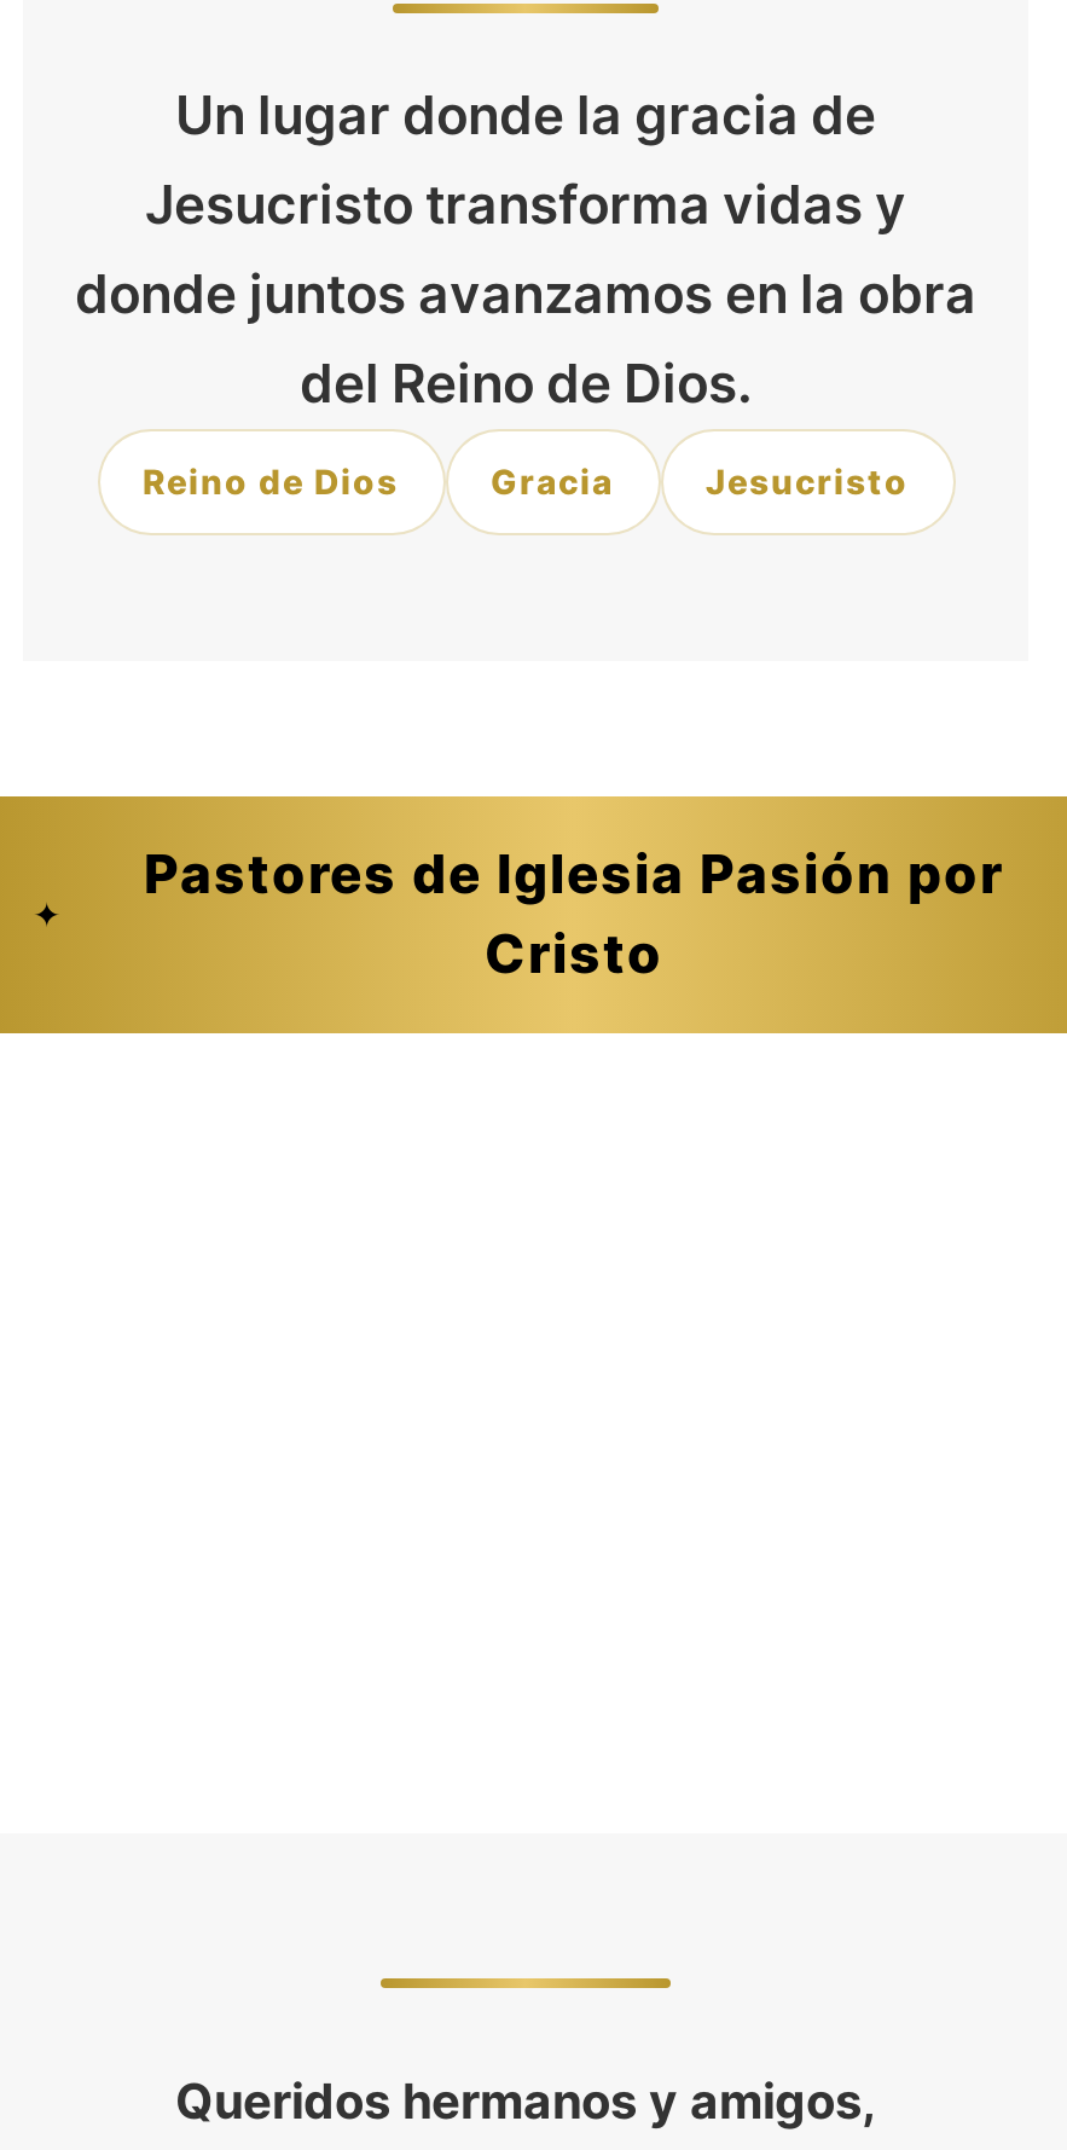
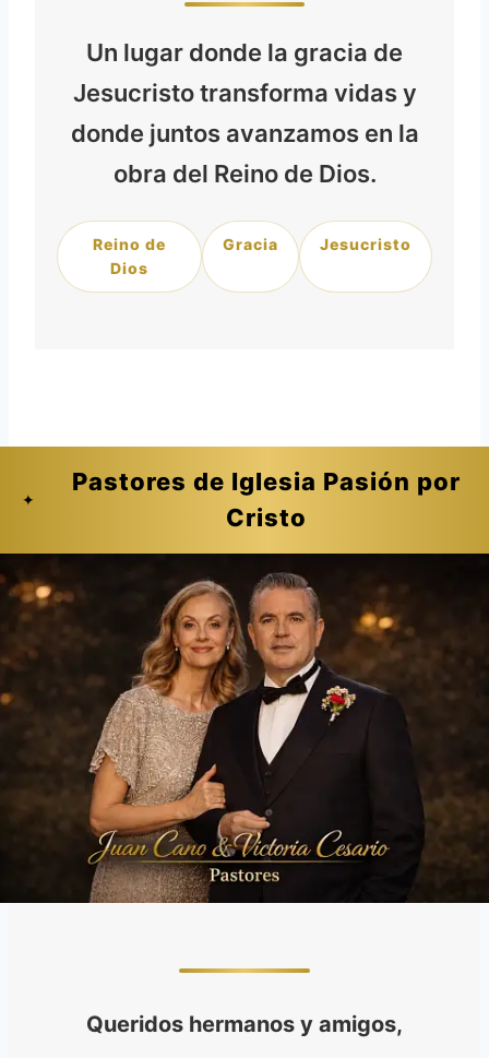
none -> [3,552,486,904] [image]

